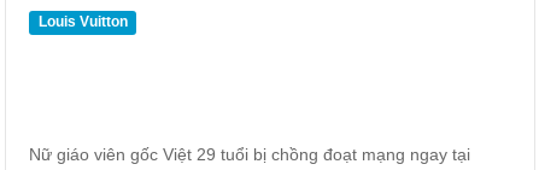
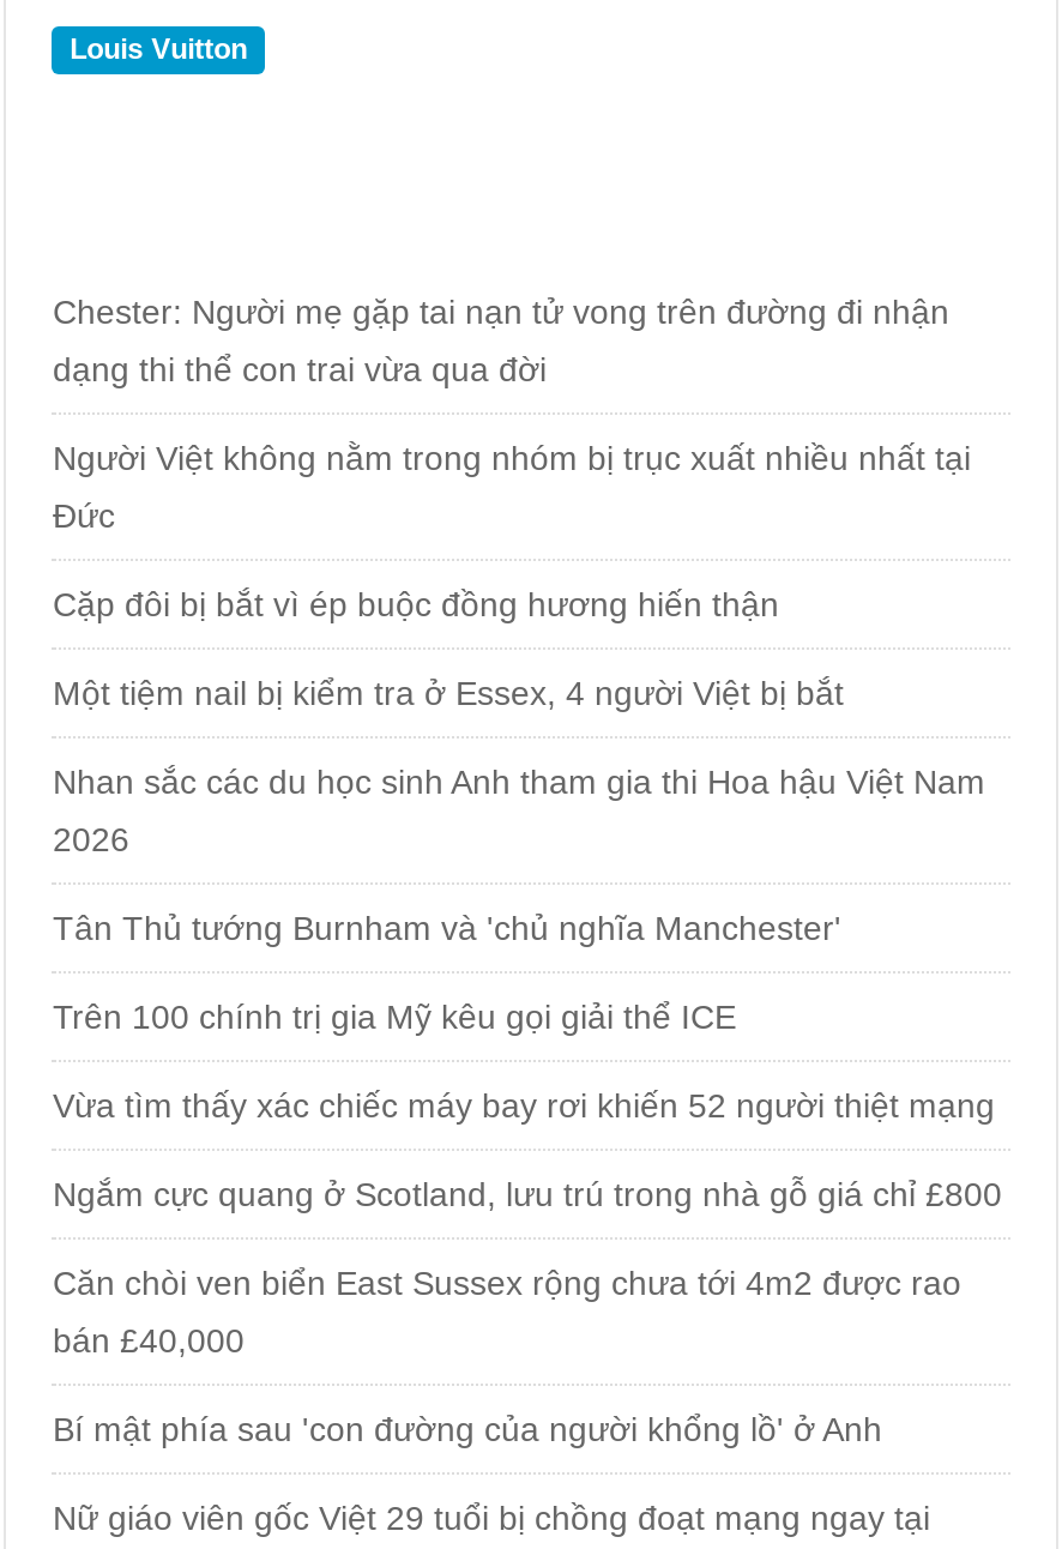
none -> [53,293,1002,1449] Chester: Người mẹ gặp tai nạn tử vong trên đường đi nhận | dạng thi thể con trai vừa qua đời | Người Việt không nằm trong nhóm bị trục xuất nhiều nhất tại | Đức | Cặp đôi bị bắt vì ép buộc đồng hương hiến thận | Một tiệm nail bị kiểm tra ở Essex, 4 người Việt bị bắt | Nhan sắc các du học sinh Anh tham gia thi Hoa hậu Việt Nam | 2026 | Tân Thủ tướng Burnham và 'chủ nghĩa Manchester' | Trên 100 chính trị gia Mỹ kêu gọi giải thể ICE | Vừa tìm thấy xác chiếc máy bay rơi khiến 52 người thiệt mạng | Ngắm cực quang ở Scotland, lưu trú trong nhà gỗ giá chỉ £800 | Căn chòi ven biển East Sussex rộng chưa tới 4m2 được rao | bán £40,000 | Bí mật phía sau 'con đường của người khổng lồ' ở Anh

